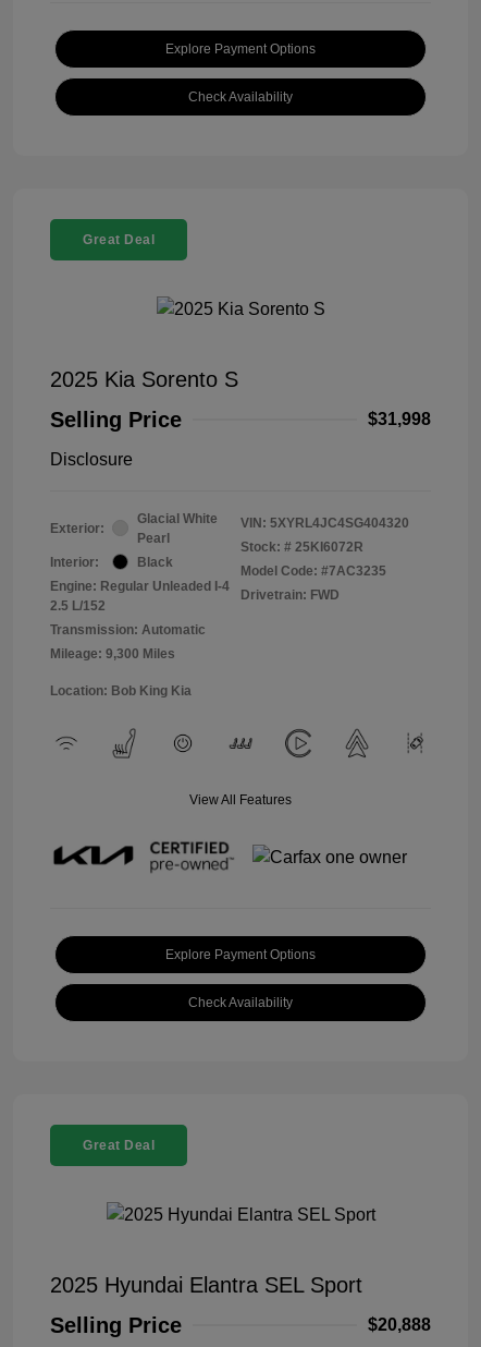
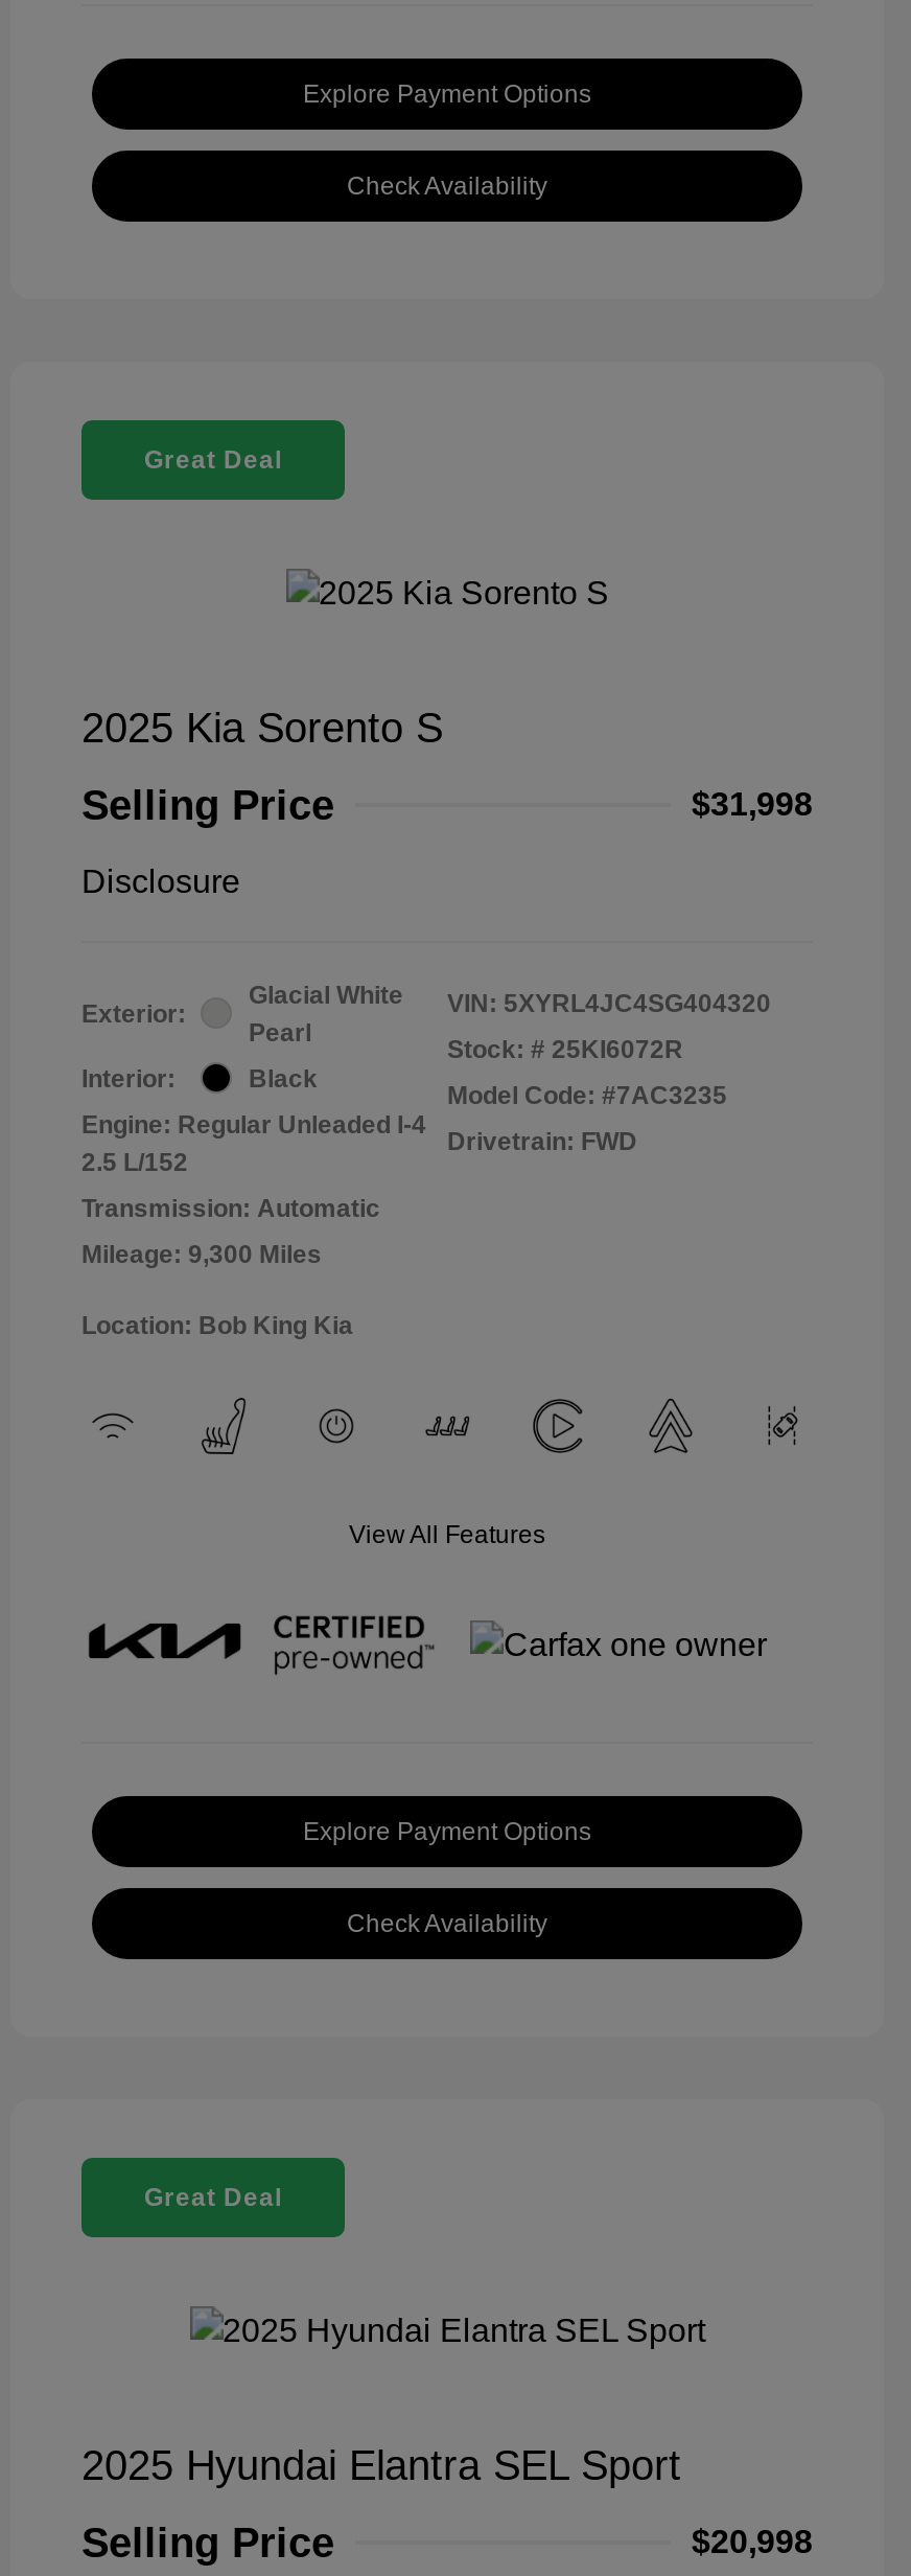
[368,1315,431,1333] $20,888 -> [692,2523,813,2558] $20,998

